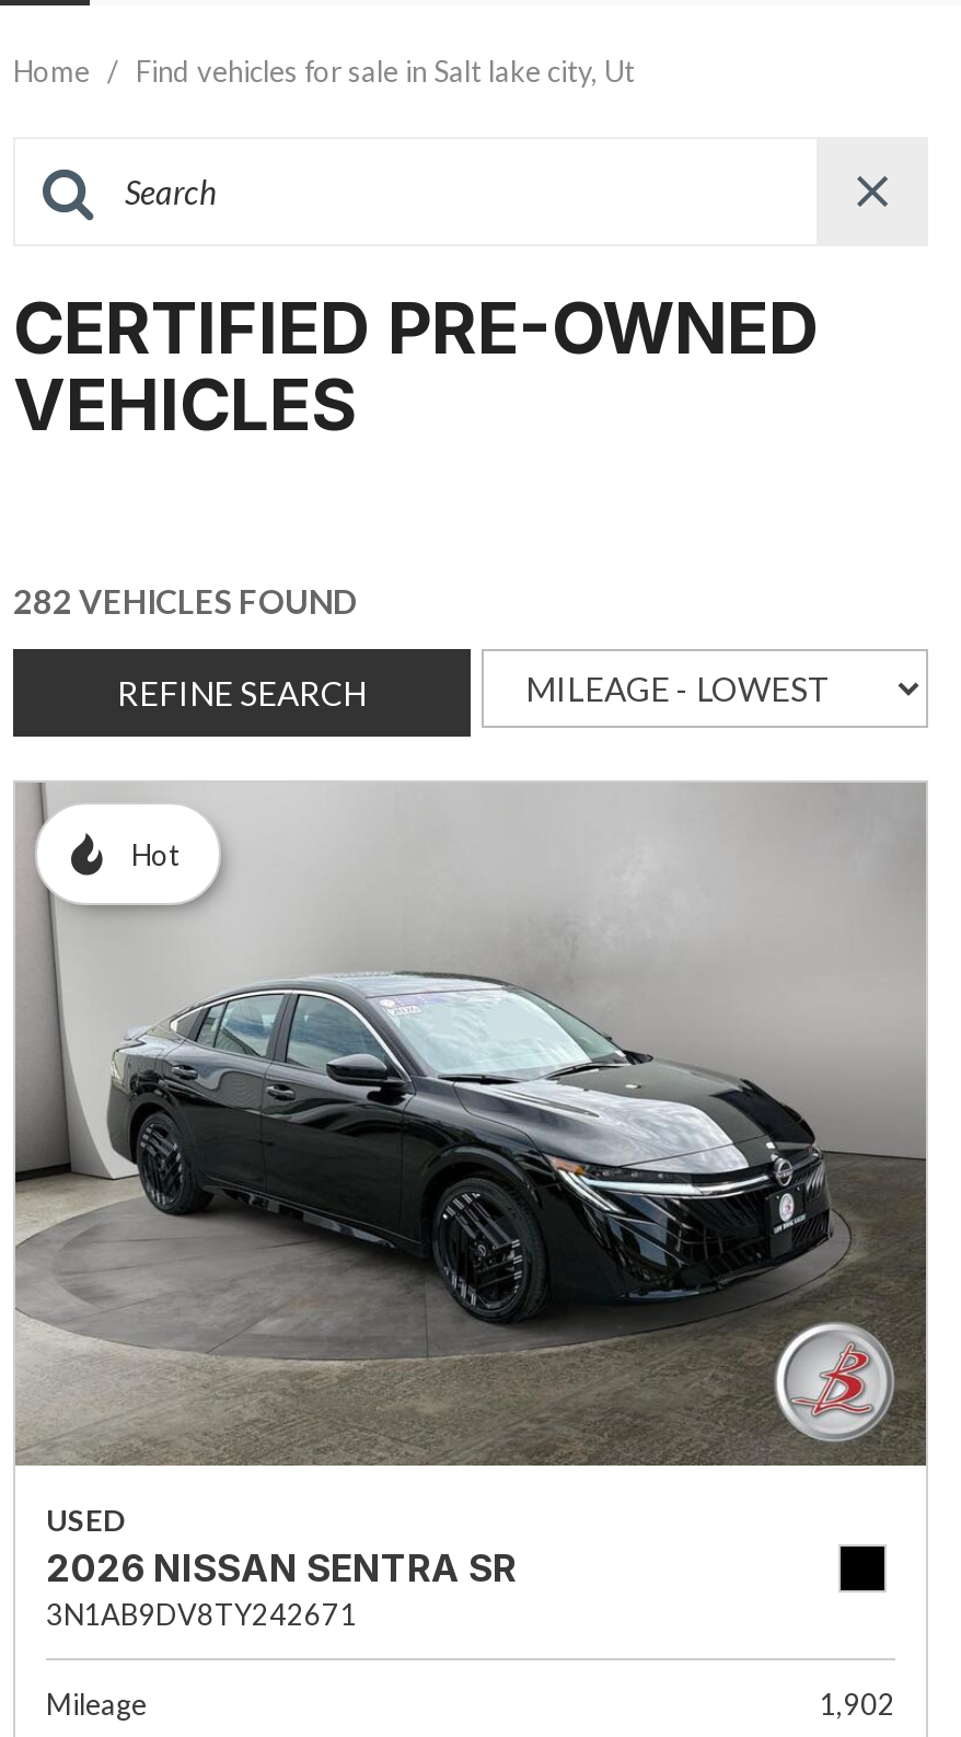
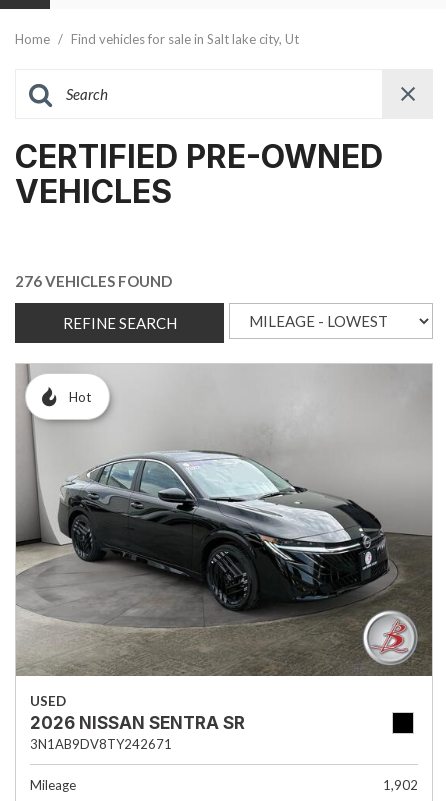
[13,581,357,621] 282 VEHICLES FOUND -> [15,272,172,290] 276 VEHICLES FOUND

